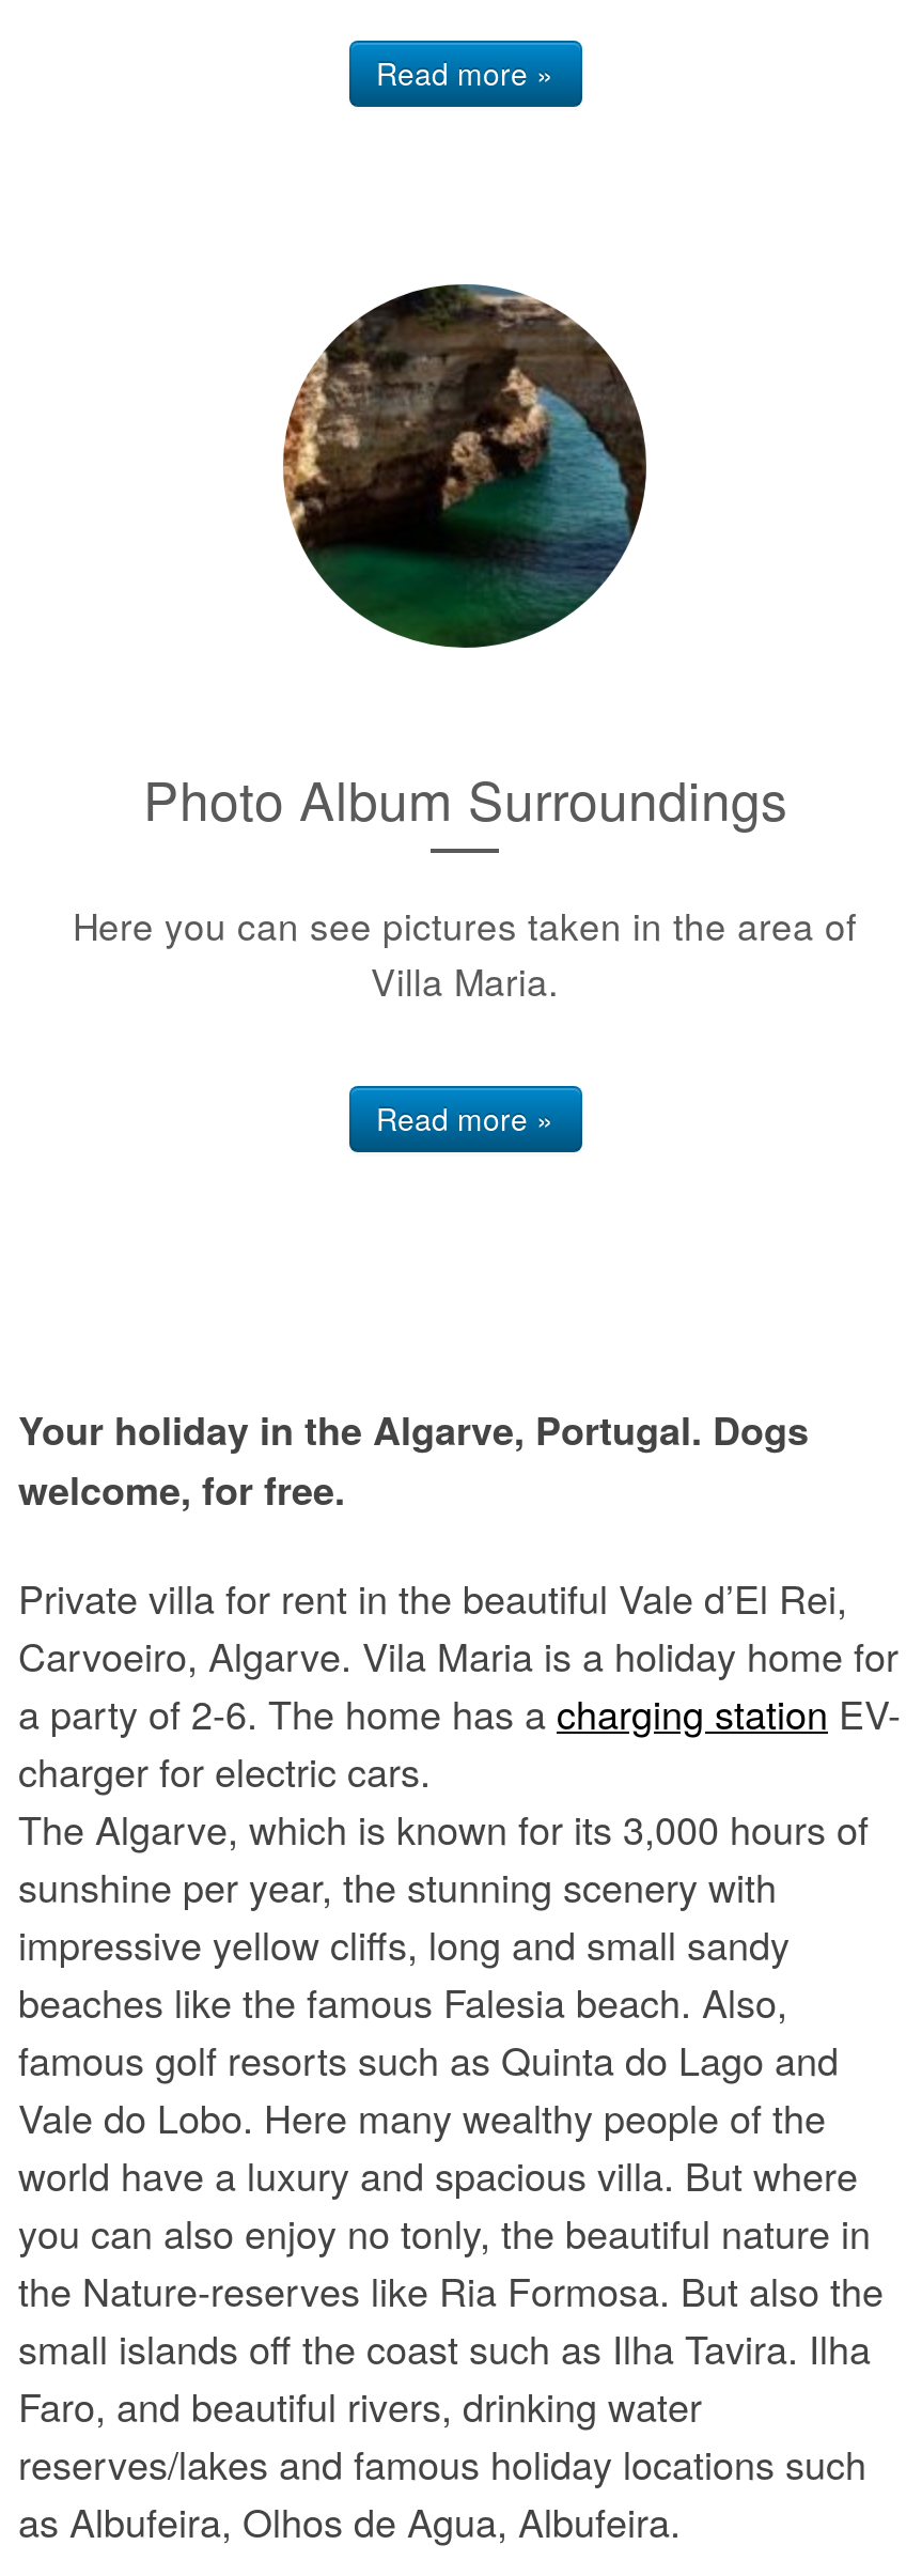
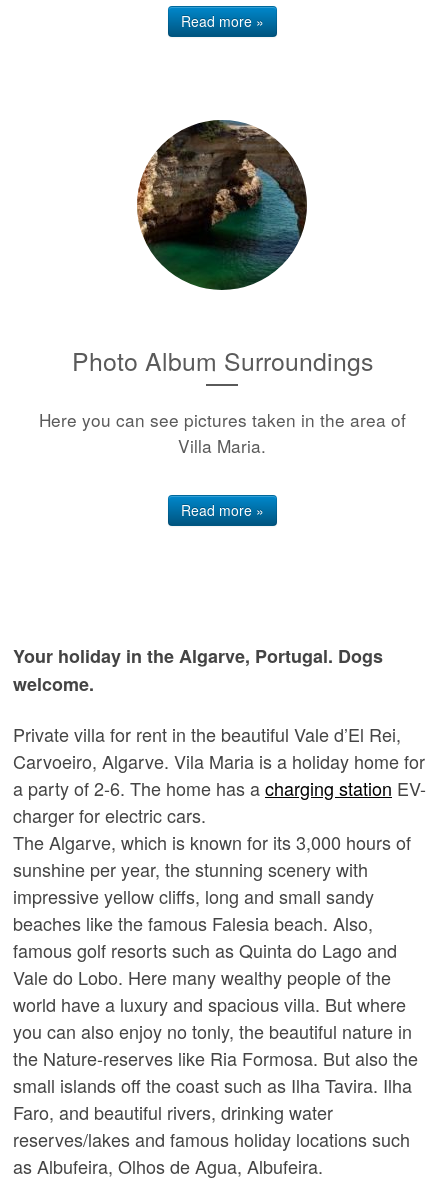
[18,1463,345,1518] welcome, for free. -> [13,671,94,697] welcome.

